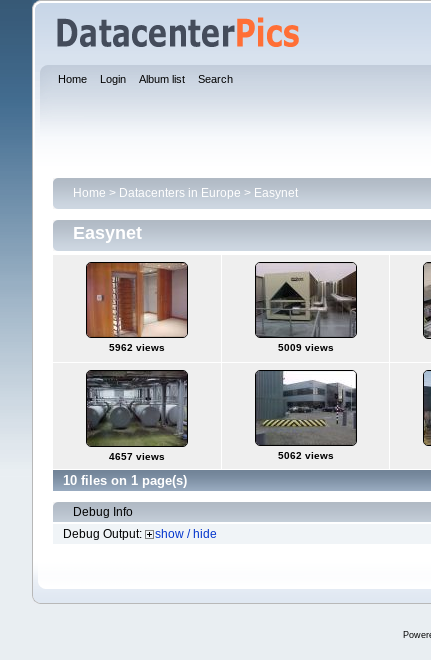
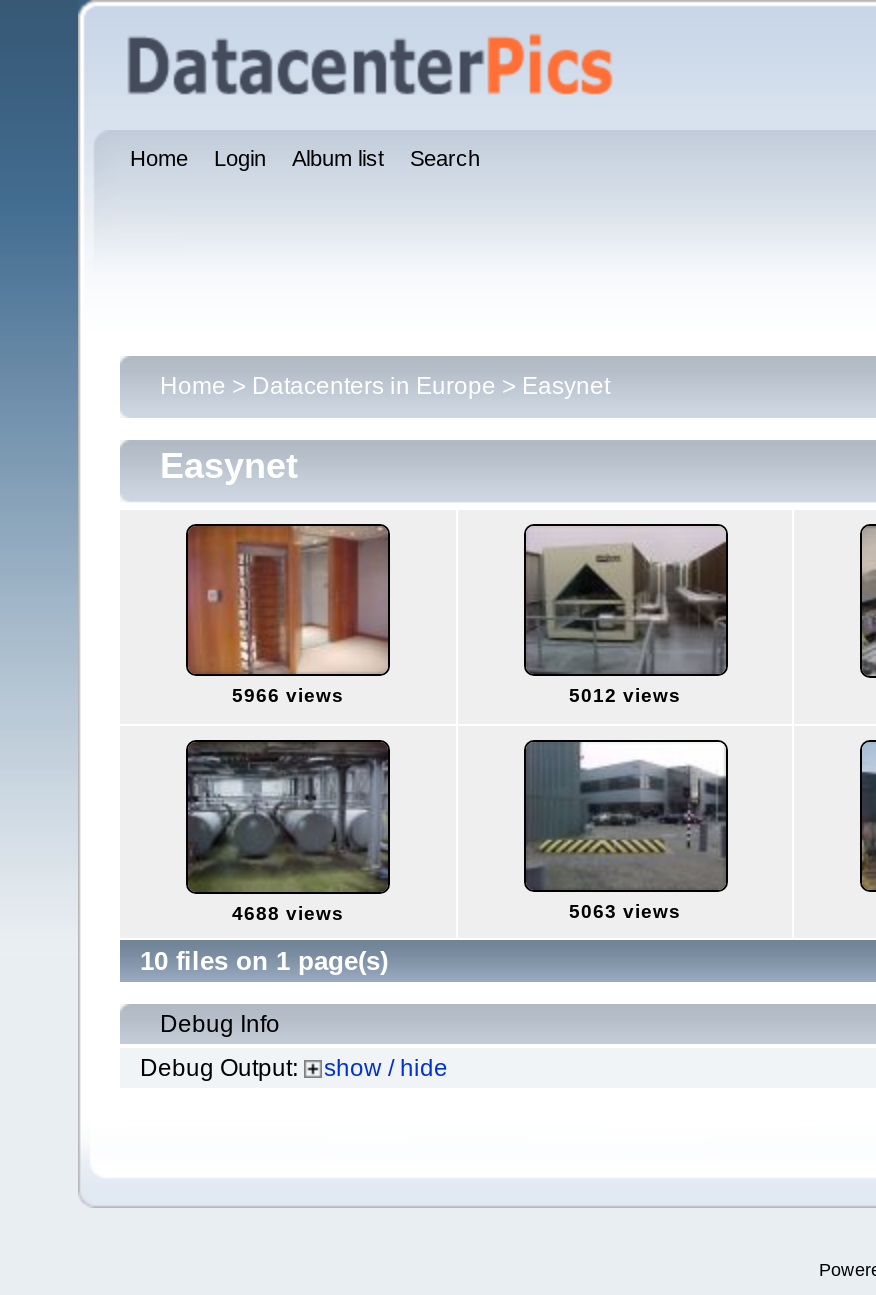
[109,342,165,353] 5962 views -> [232,684,344,706] 5966 views
[277,342,333,353] 5009 views -> [569,684,681,706] 5012 views
[109,451,165,462] 4657 views -> [232,902,344,924] 4688 views
[277,450,333,461] 5062 views -> [569,900,681,922] 5063 views

